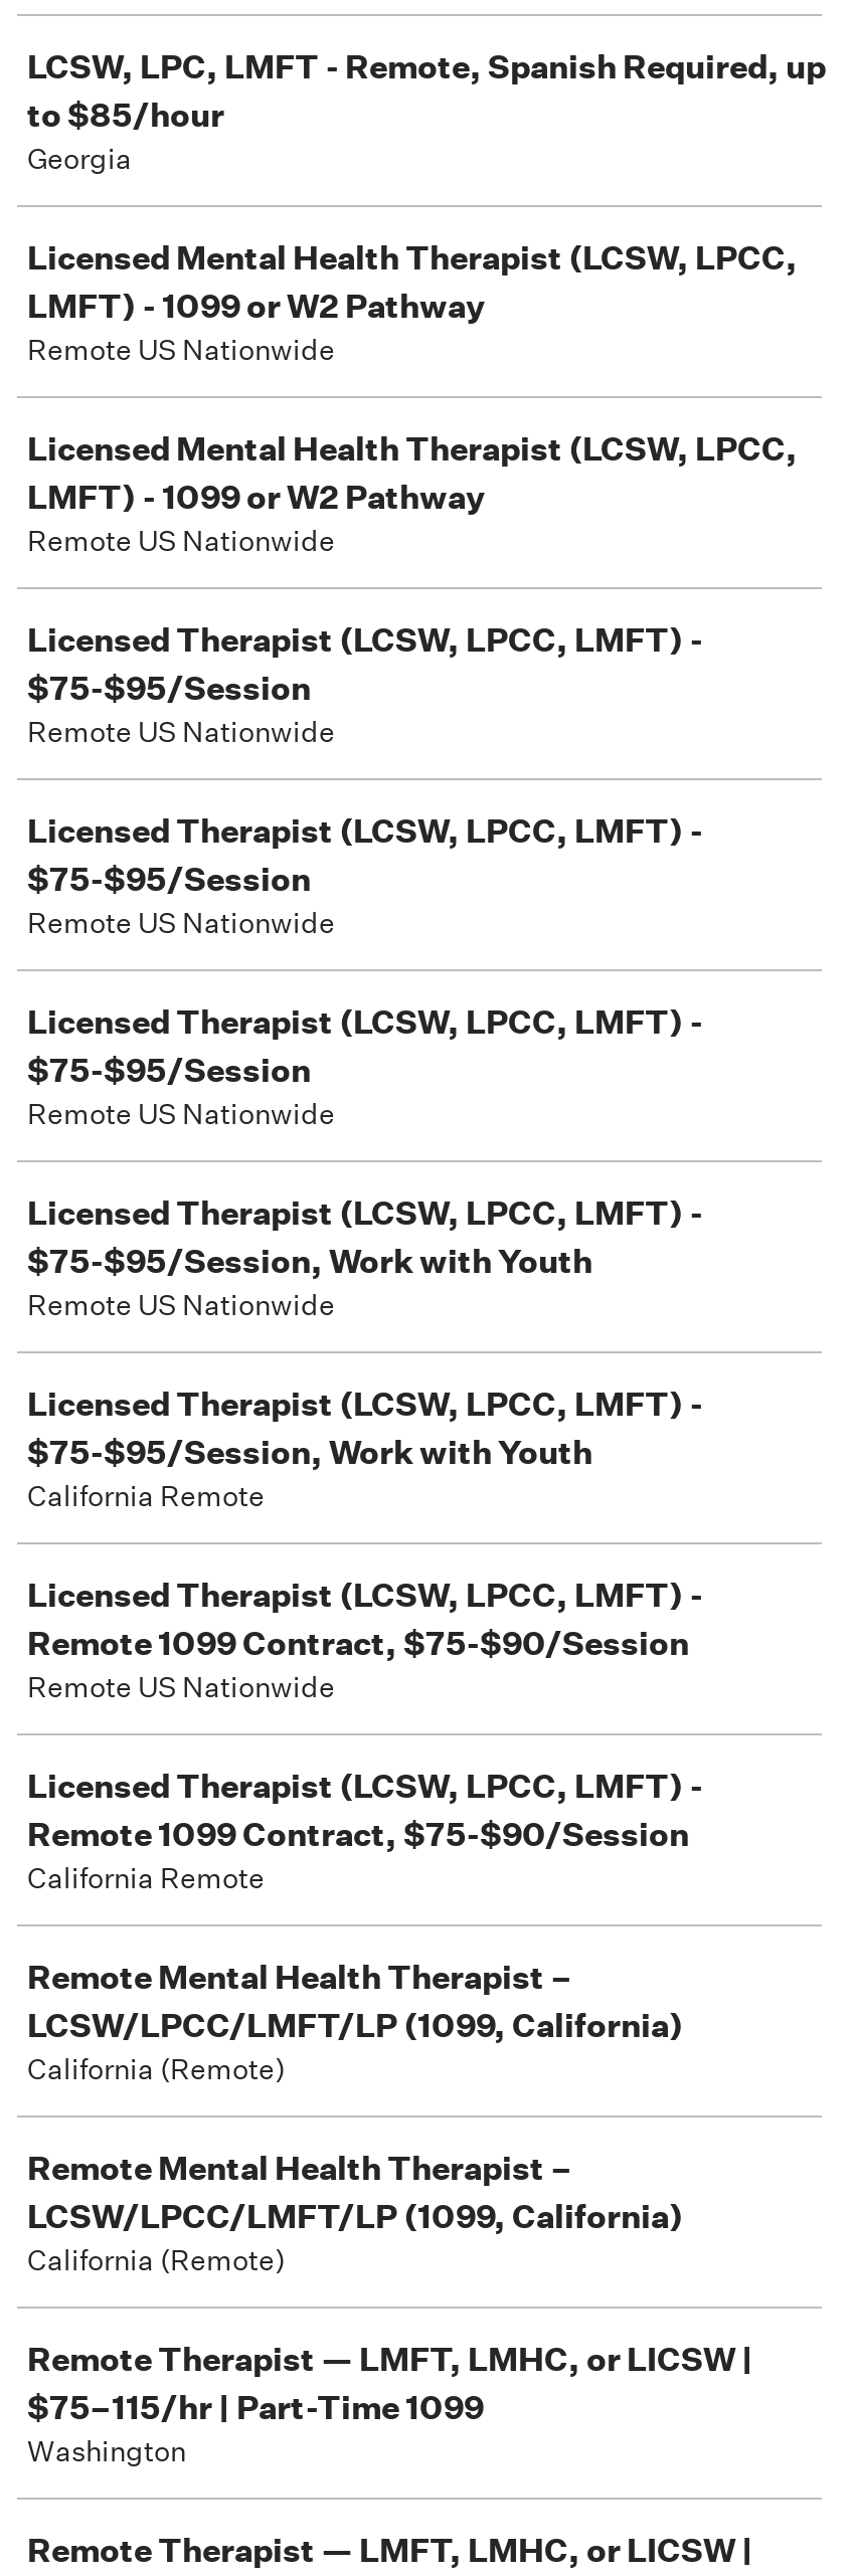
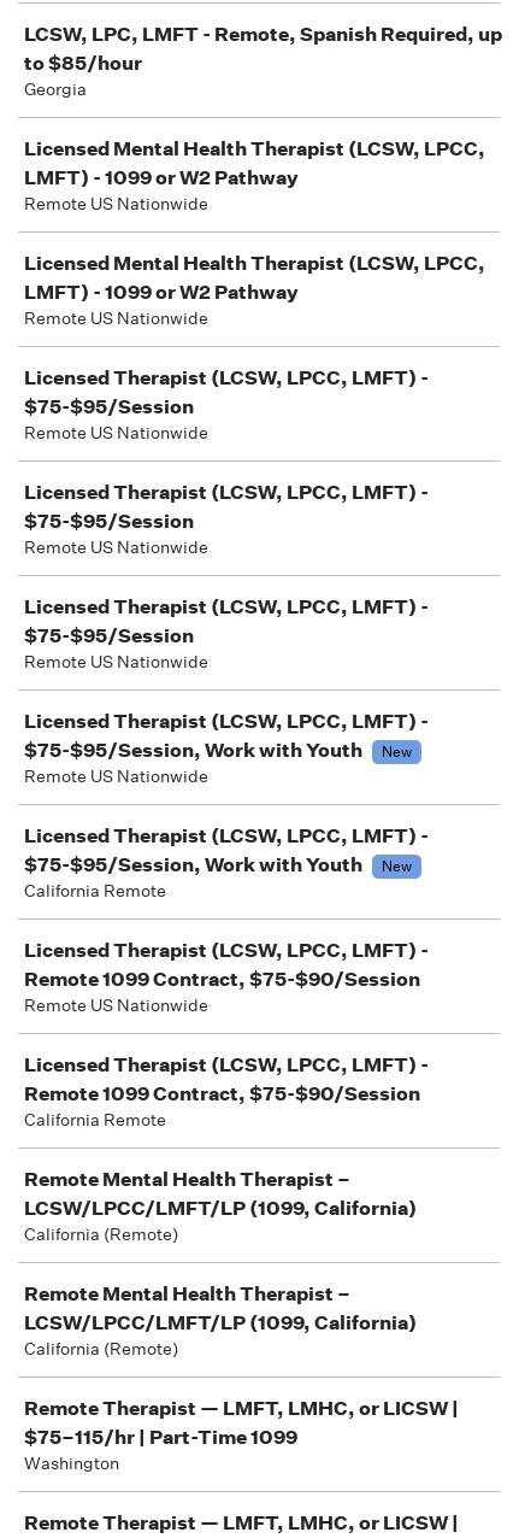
none -> [382,741,412,762] New
none -> [382,856,412,876] New

